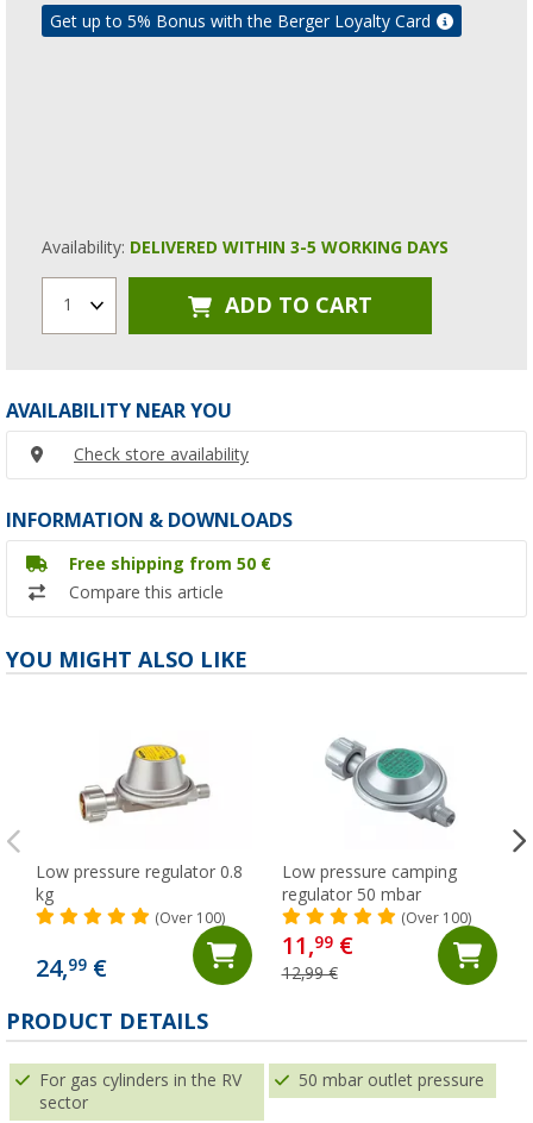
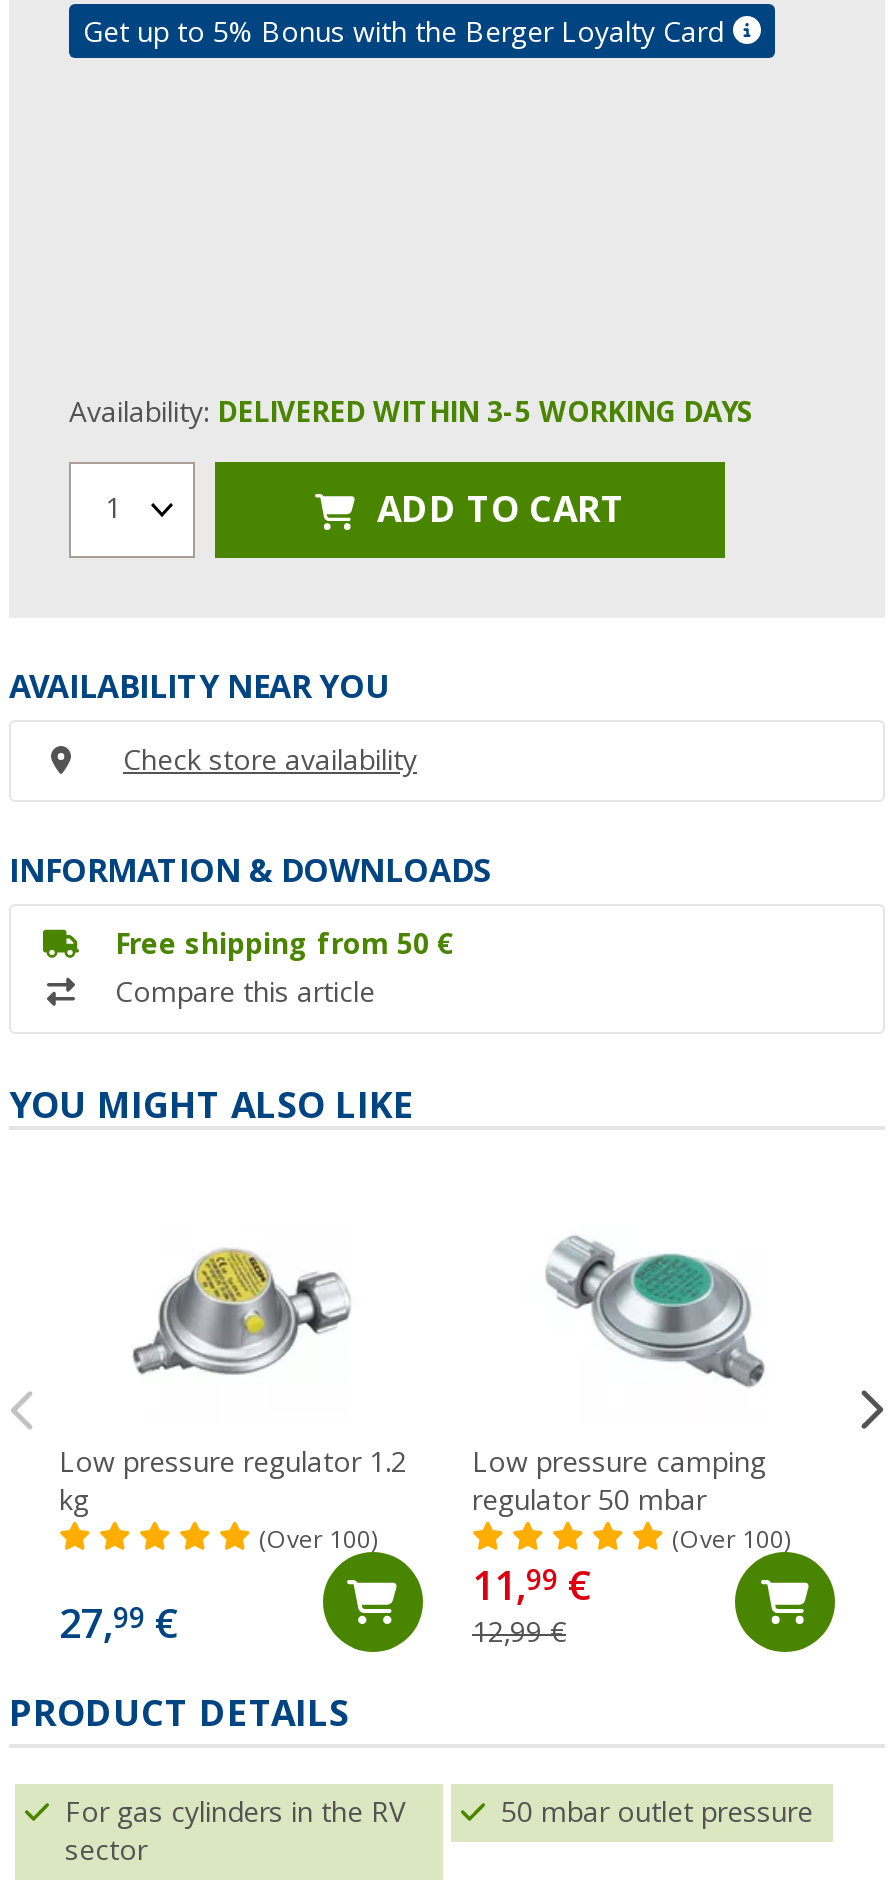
[36,744,243,882] [image] | Low pressure regulator 0.8 -> [59,1248,407,1479] [image] | Low pressure regulator 1.2
[36,955,107,983] 24,99 € -> [59,1601,179,1649] 27,99 €

